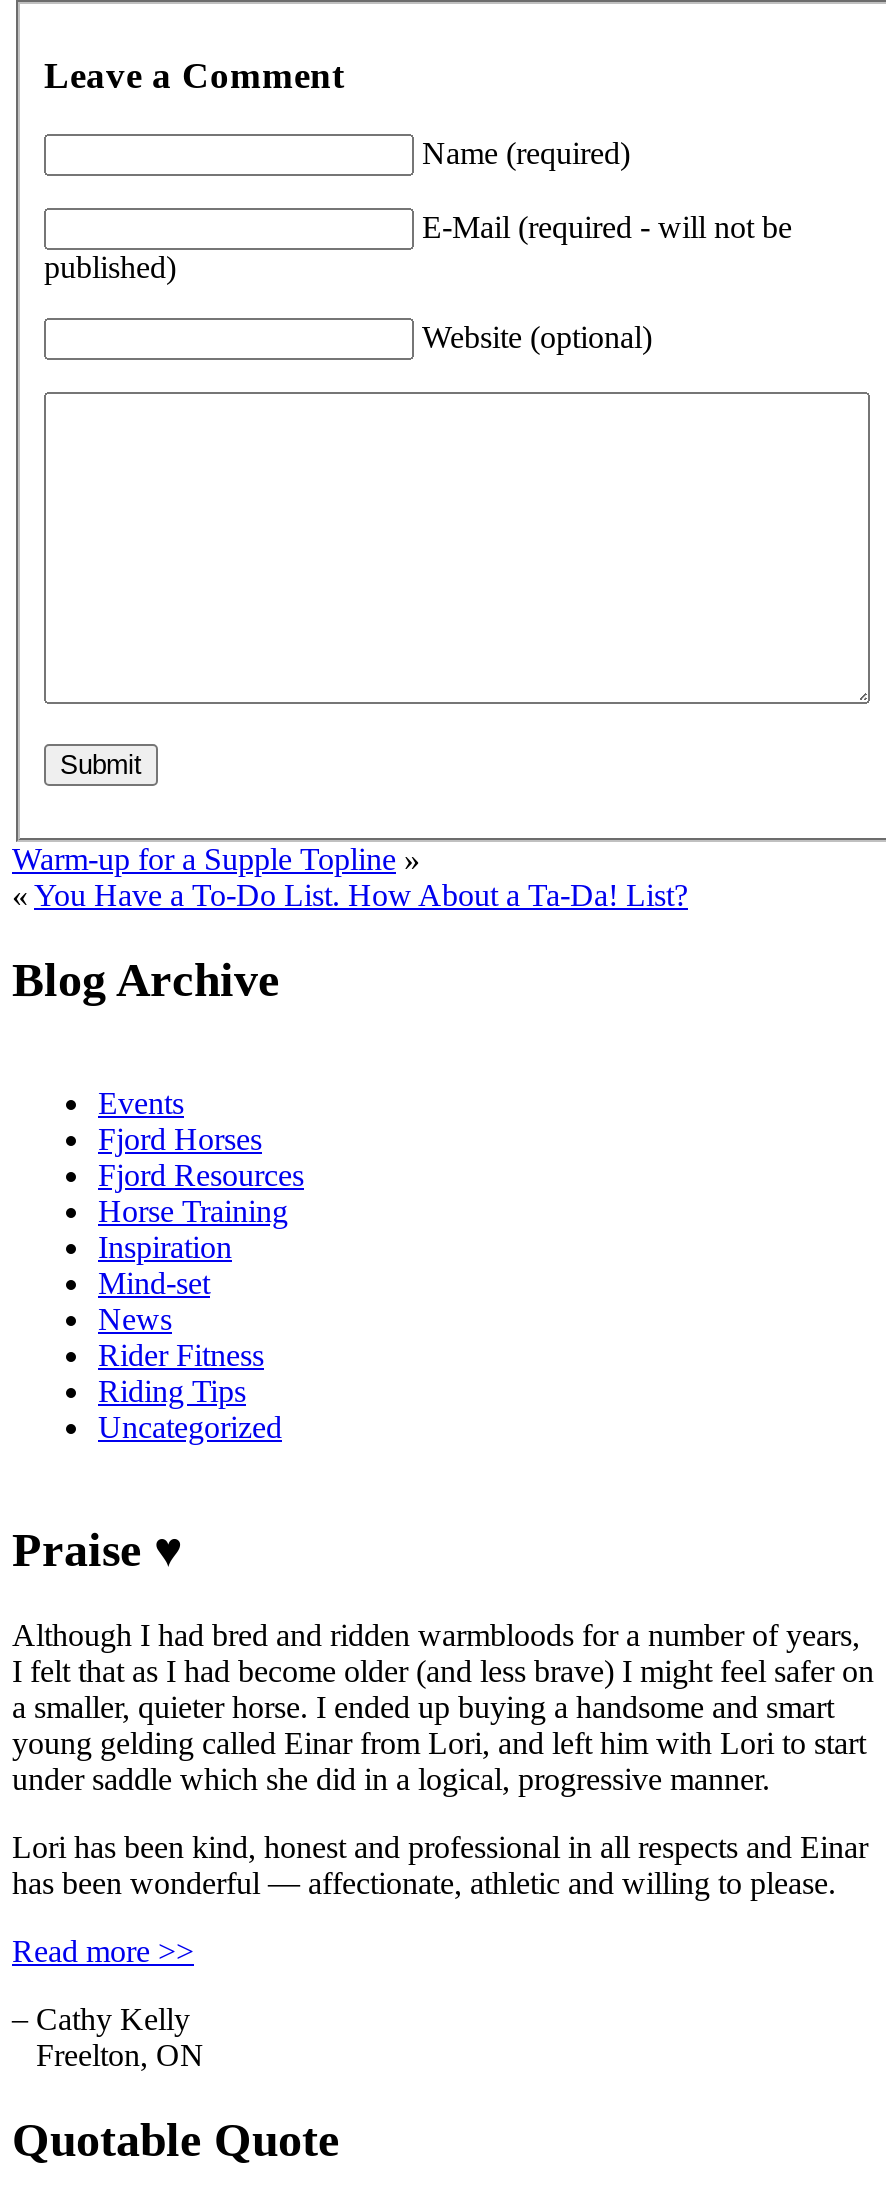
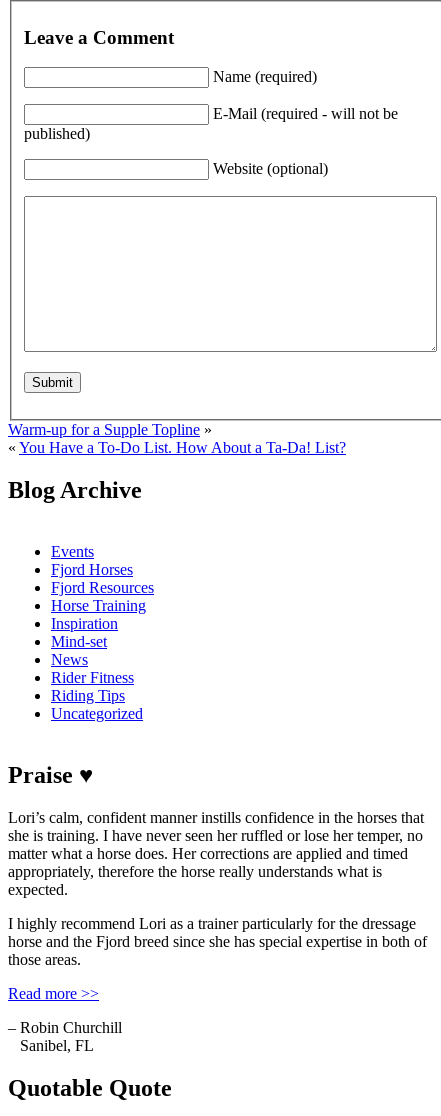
[12,1618,874,1796] Although I had bred and ridden warmbloods for a number of years, | I felt that as I had become older (and less brave) I might feel safer on | a smaller, quieter horse. I ended up buying a handsome and smart | young gelding called Einar from Lori, and left him with Lori to start | under saddle which she did in a logical, progressive manner. -> [8,809,424,898] Lori’s calm, confident manner instills confidence in the horses that | she is training. I have never seen her ruffled or lose her temper, no | matter what a horse does. Her corrections are applied and timed | appropriately, therefore the horse really understands what is | expected.
[12,1830,868,1900] Lori has been kind, honest and professional in all respects and Einar | has been wonderful — affectionate, athletic and willing to please. -> [8,915,427,968] I highly recommend Lori as a trainer particularly for the dressage | horse and the Fjord breed since she has special expertise in both of | those areas.
[12,2002,204,2072] – Cathy Kelly | Freelton, ON -> [8,1019,122,1054] – Robin Churchill | Sanibel, FL

